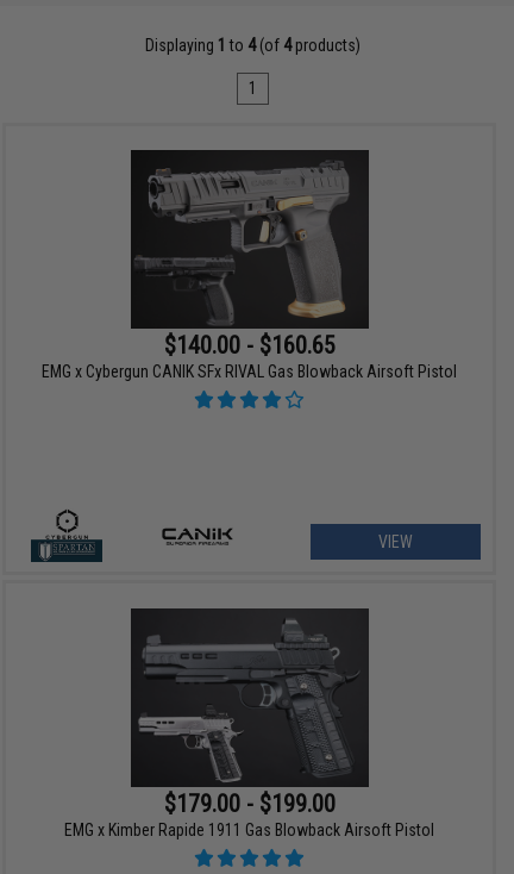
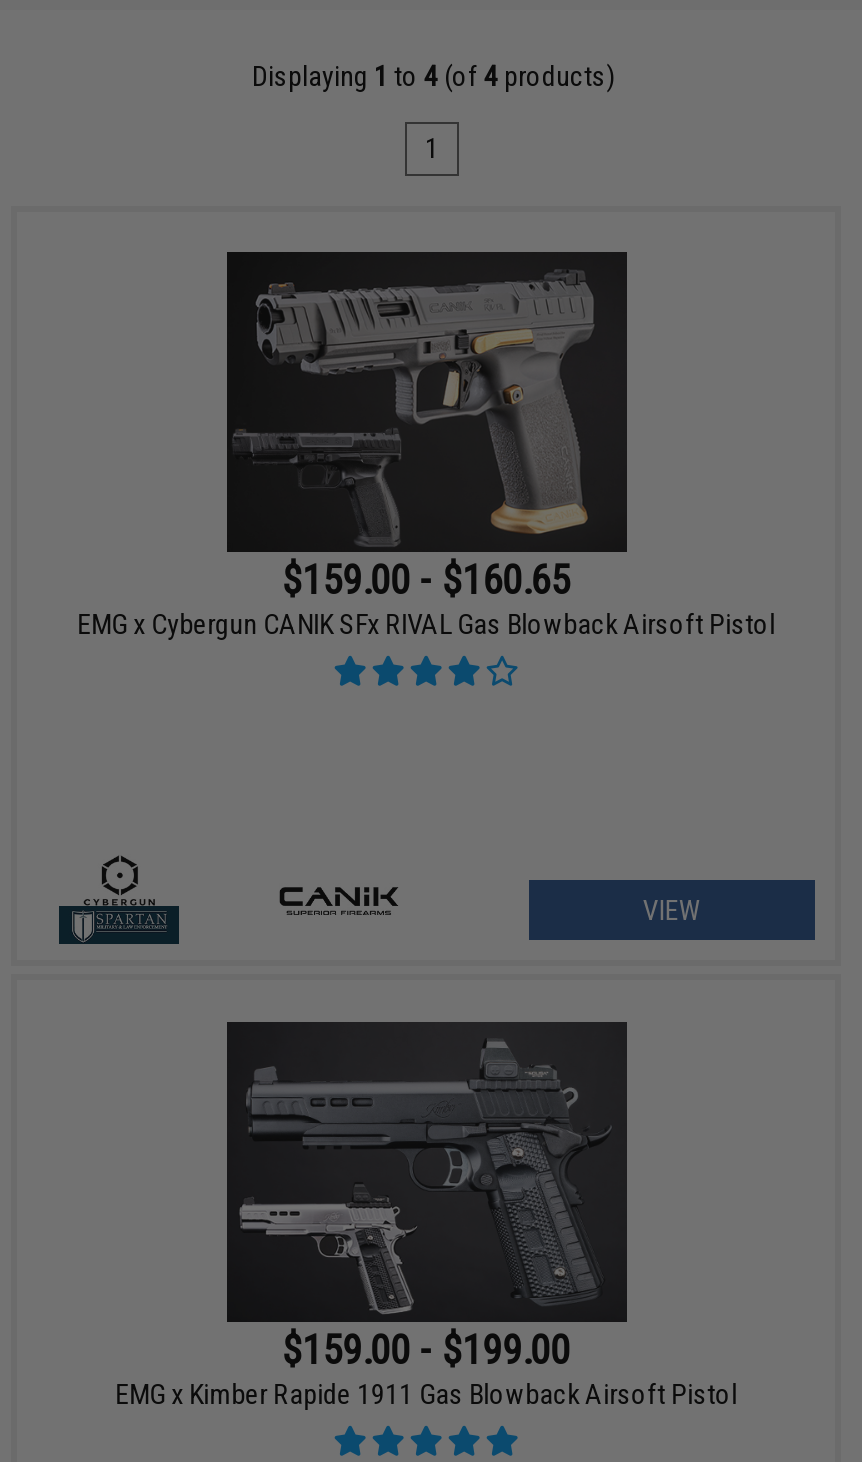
[164,332,335,360] $140.00 - $160.65 -> [282,557,570,605] $159.00 - $160.65
[164,789,335,818] $179.00 - $199.00 -> [282,1325,570,1373] $159.00 - $199.00

